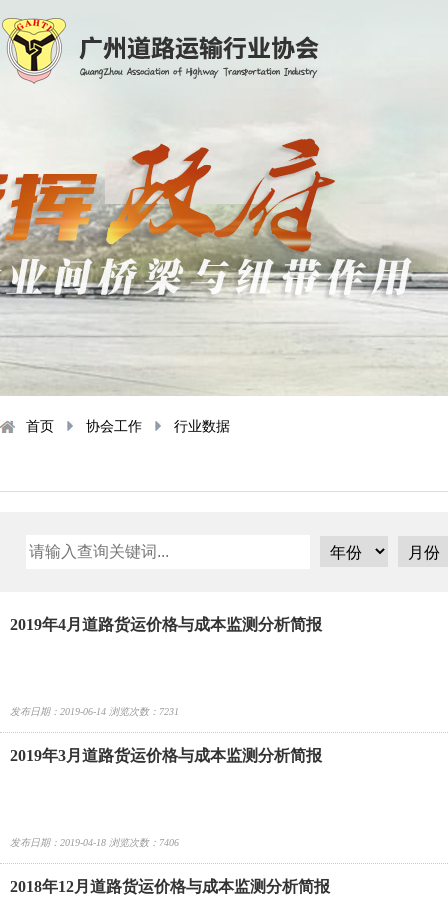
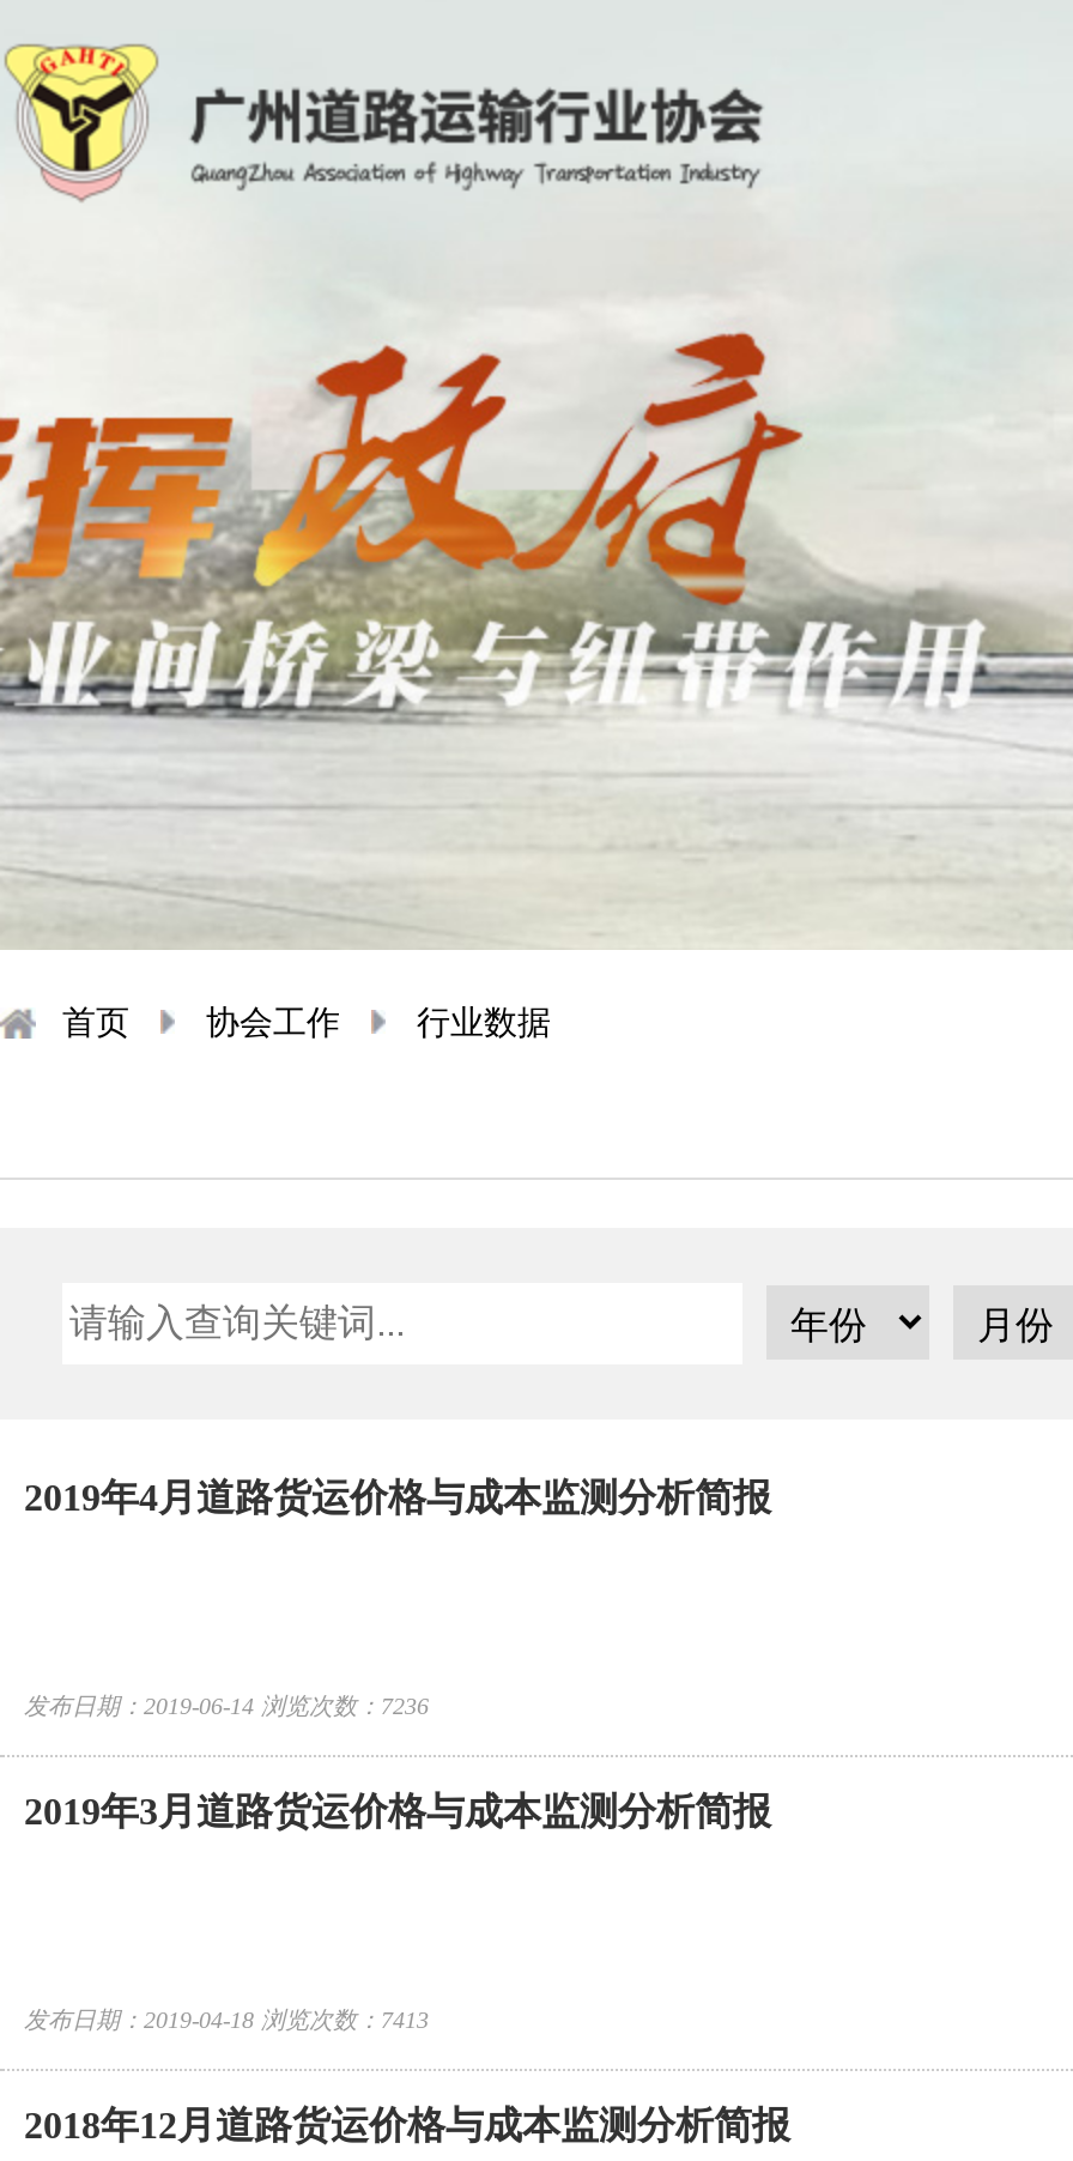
[10,706,179,717] 发布日期：2019-06-14 浏览次数：7231 -> [24,1693,429,1719] 发布日期：2019-06-14 浏览次数：7236
[10,837,179,848] 发布日期：2019-04-18 浏览次数：7406 -> [24,2006,429,2033] 发布日期：2019-04-18 浏览次数：7413

